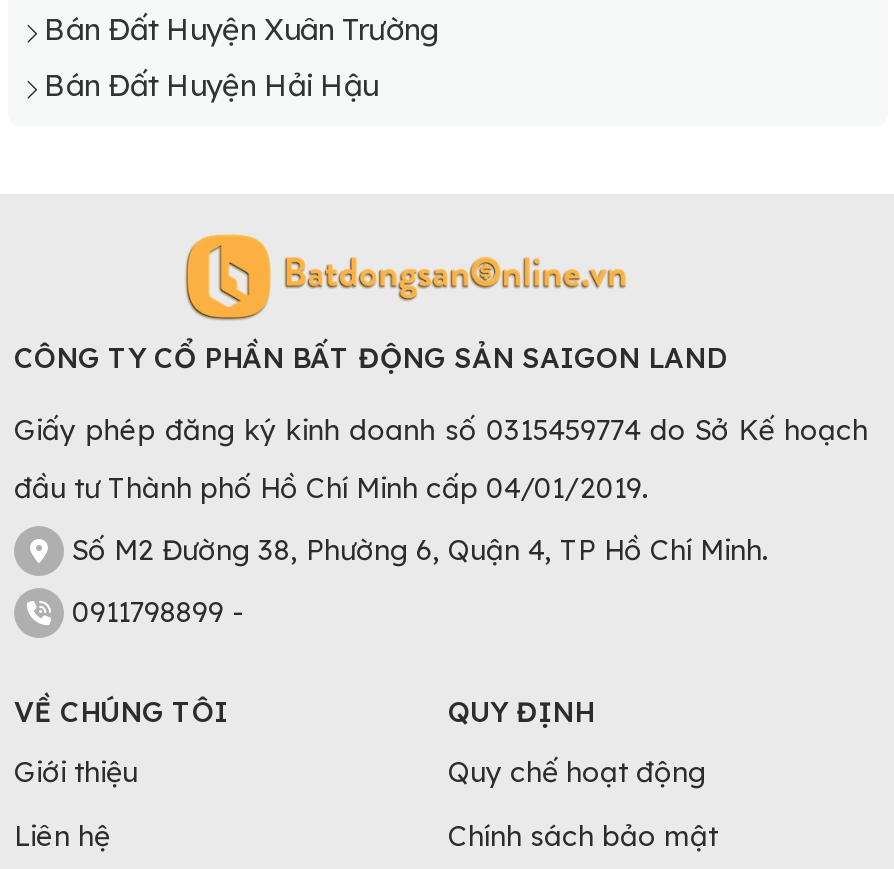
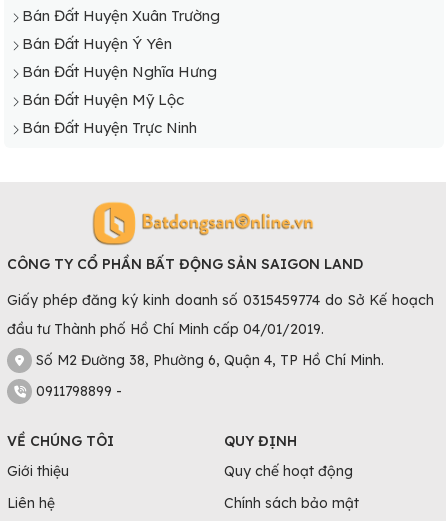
[44,66,378,104] Bán Đất Huyện Hải Hậu -> [22,34,217,137] Bán Đất Huyện Ý Yên | Bán Đất Huyện Nghĩa Hưng | Bán Đất Huyện Mỹ Lộc | Bán Đất Huyện Trực Ninh

